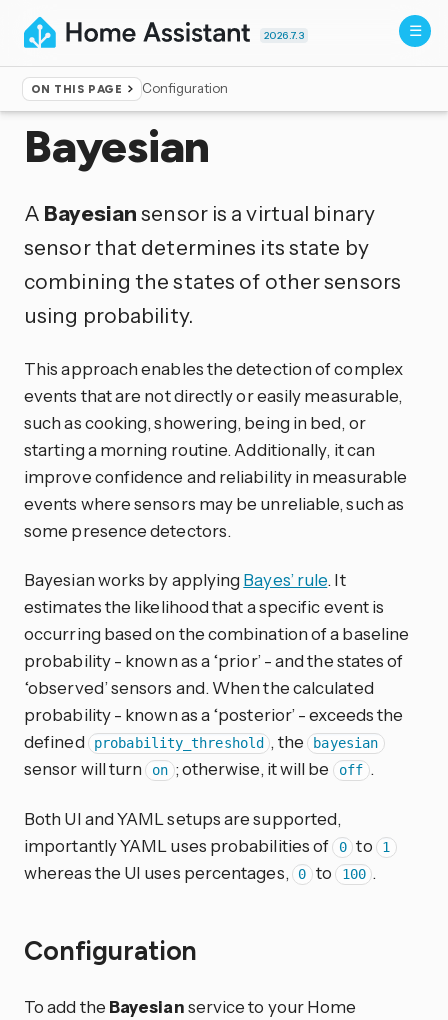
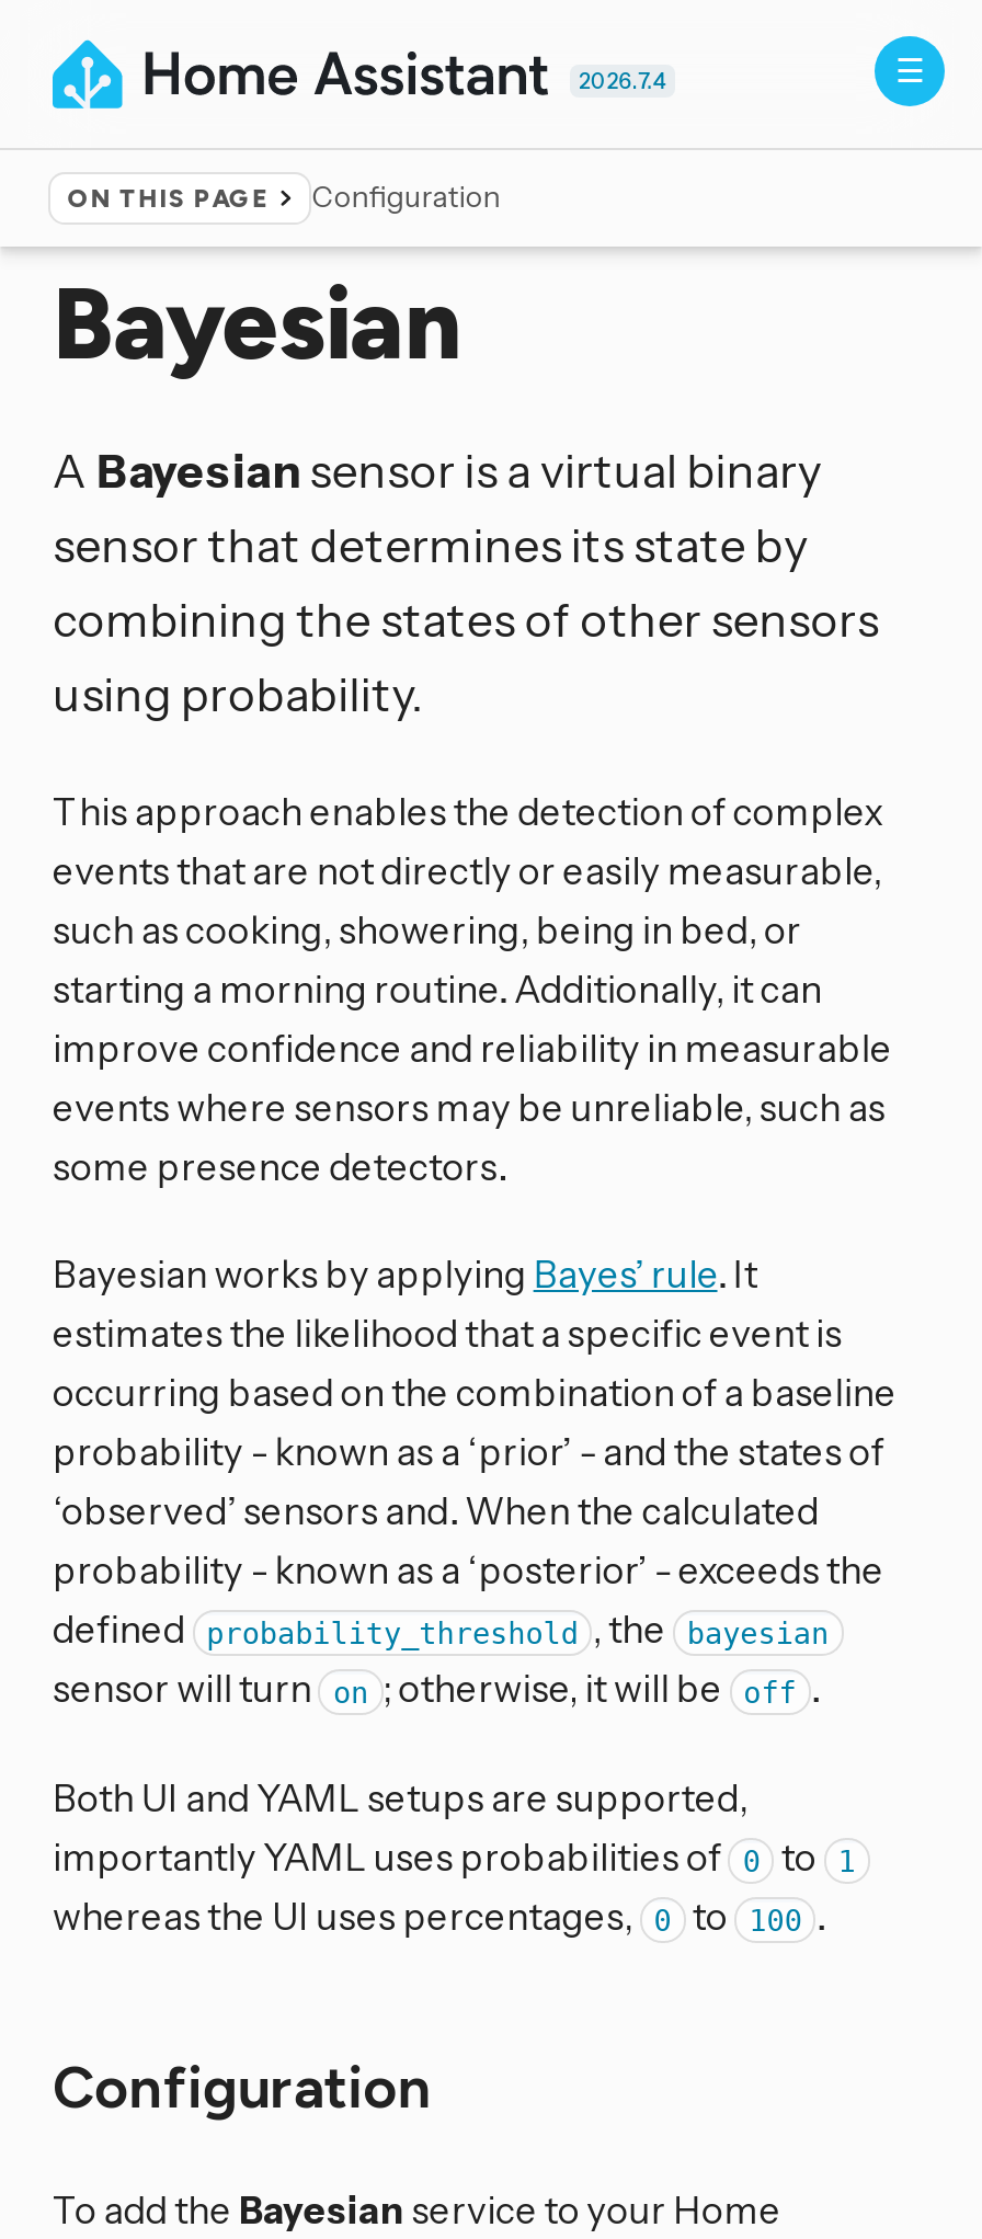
[264,28,304,41] 2026.7.3 -> [579,66,666,94] 2026.7.4

